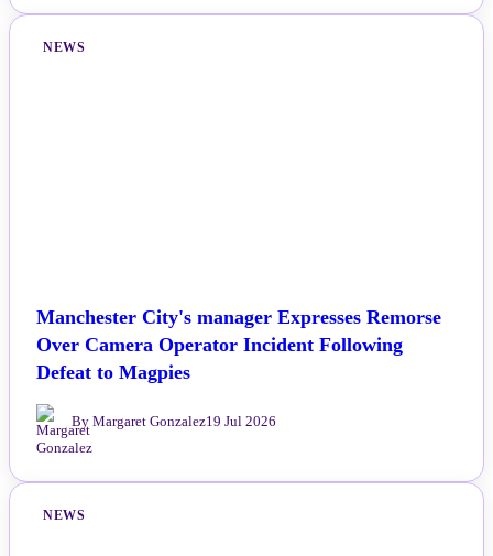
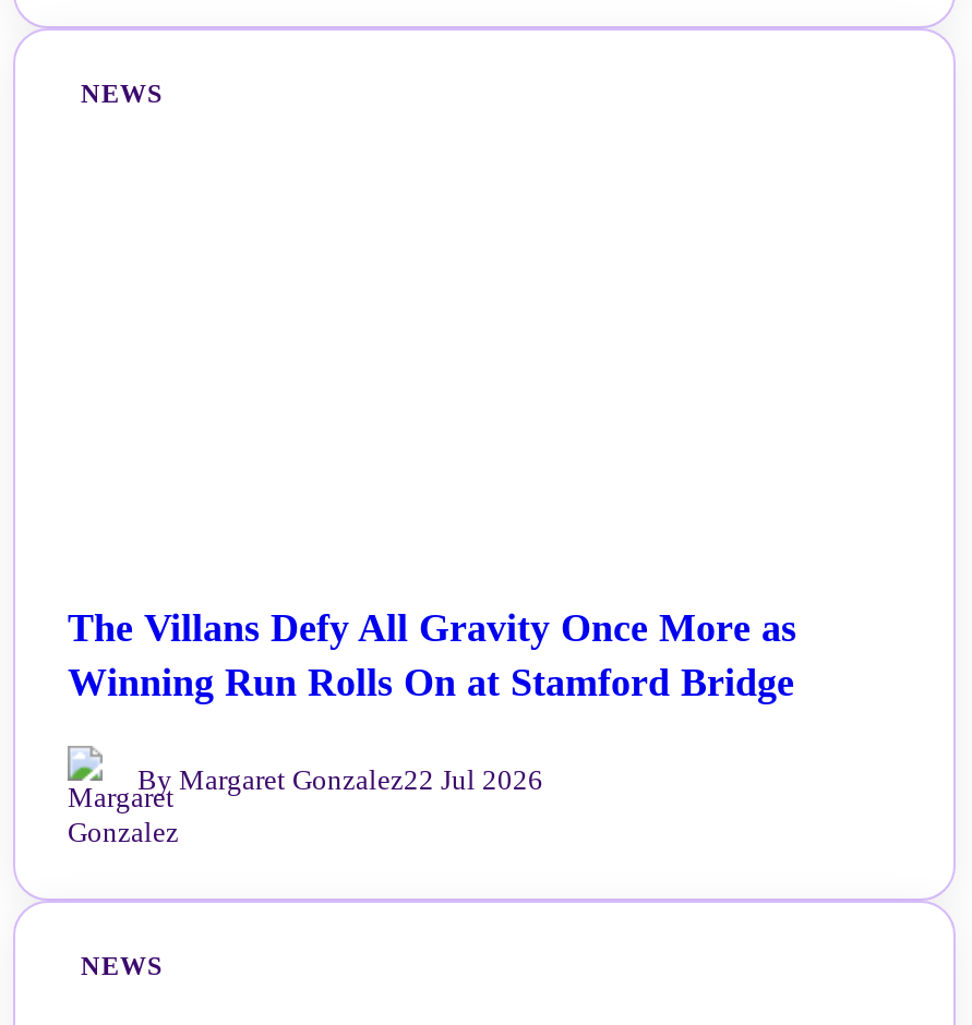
[36,307,441,384] Manchester City's manager Expresses Remorse | Over Camera Operator Incident Following | Defeat to Magpies -> [68,607,796,706] The Villans Defy All Gravity Once More as | Winning Run Rolls On at Stamford Bridge
[72,413,276,430] By Margaret Gonzalez19 Jul 2026 -> [137,764,543,797] By Margaret Gonzalez22 Jul 2026

